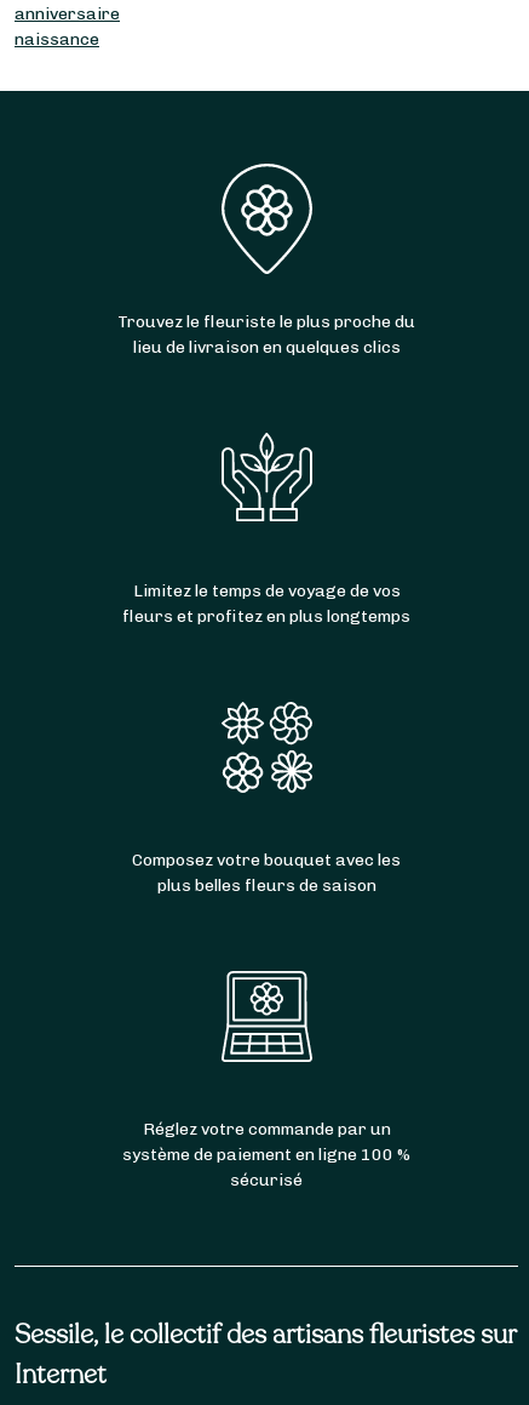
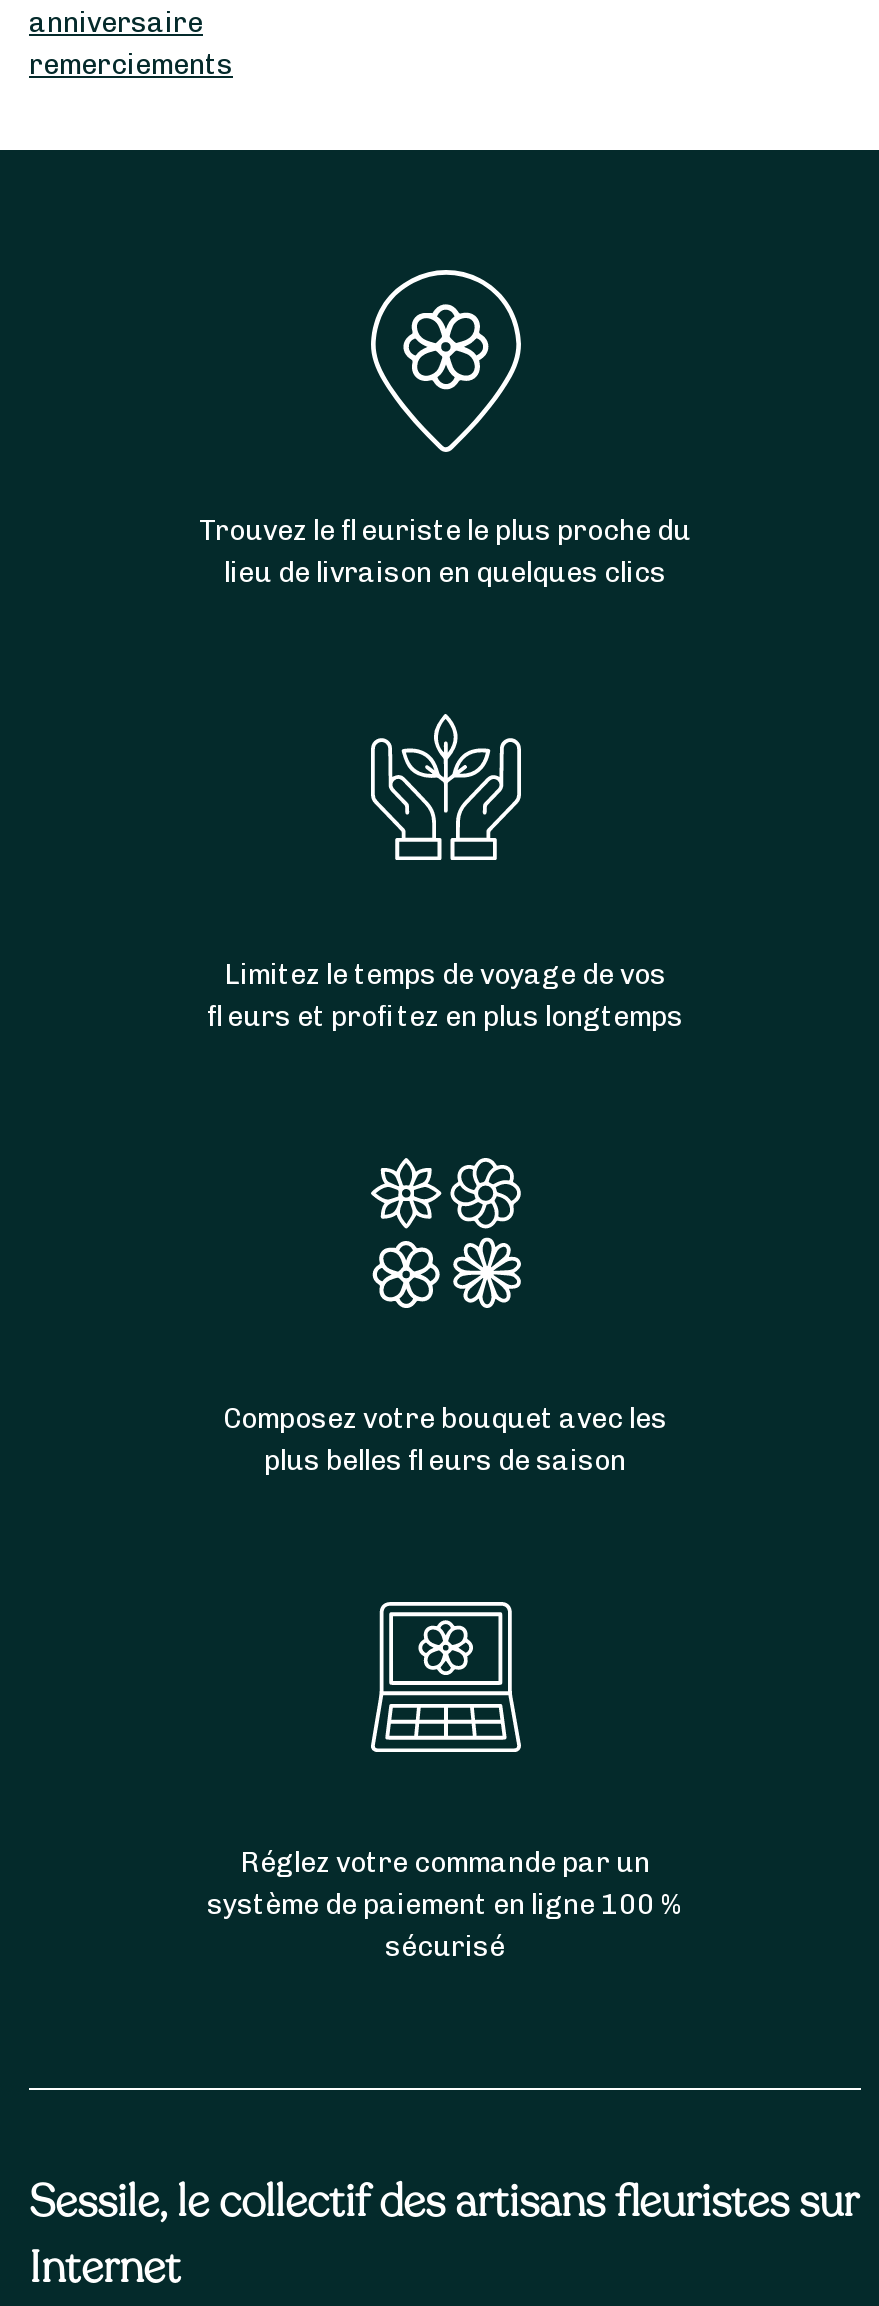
[15,29,99,50] naissance -> [29,48,233,82] remerciements

